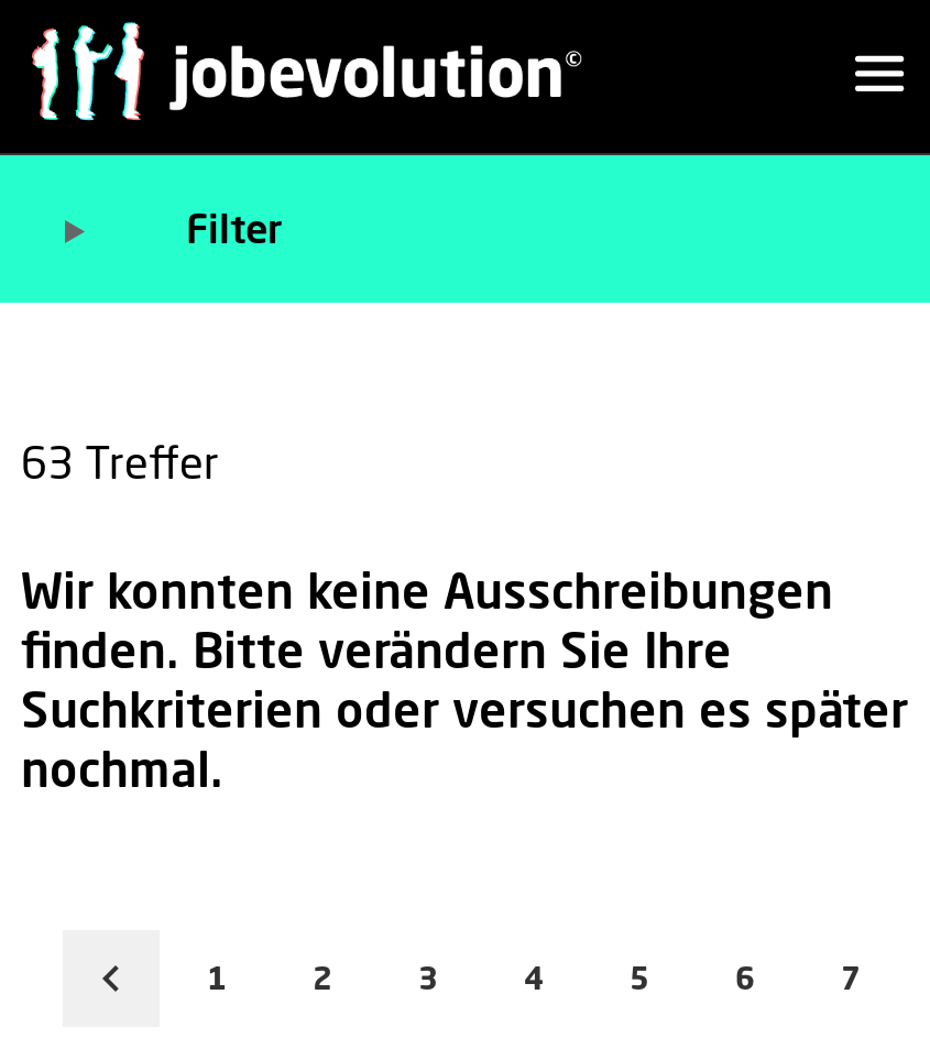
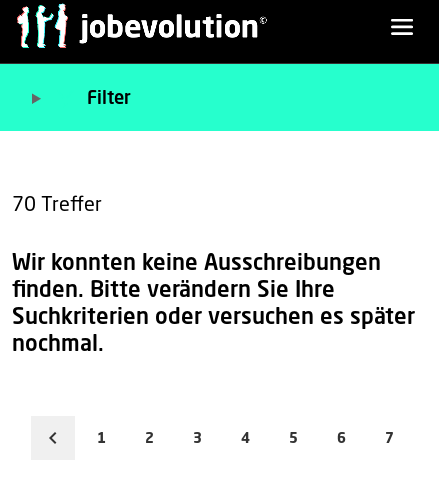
[21,435,219,488] 63 Treffer -> [12,191,102,215] 70 Treffer

